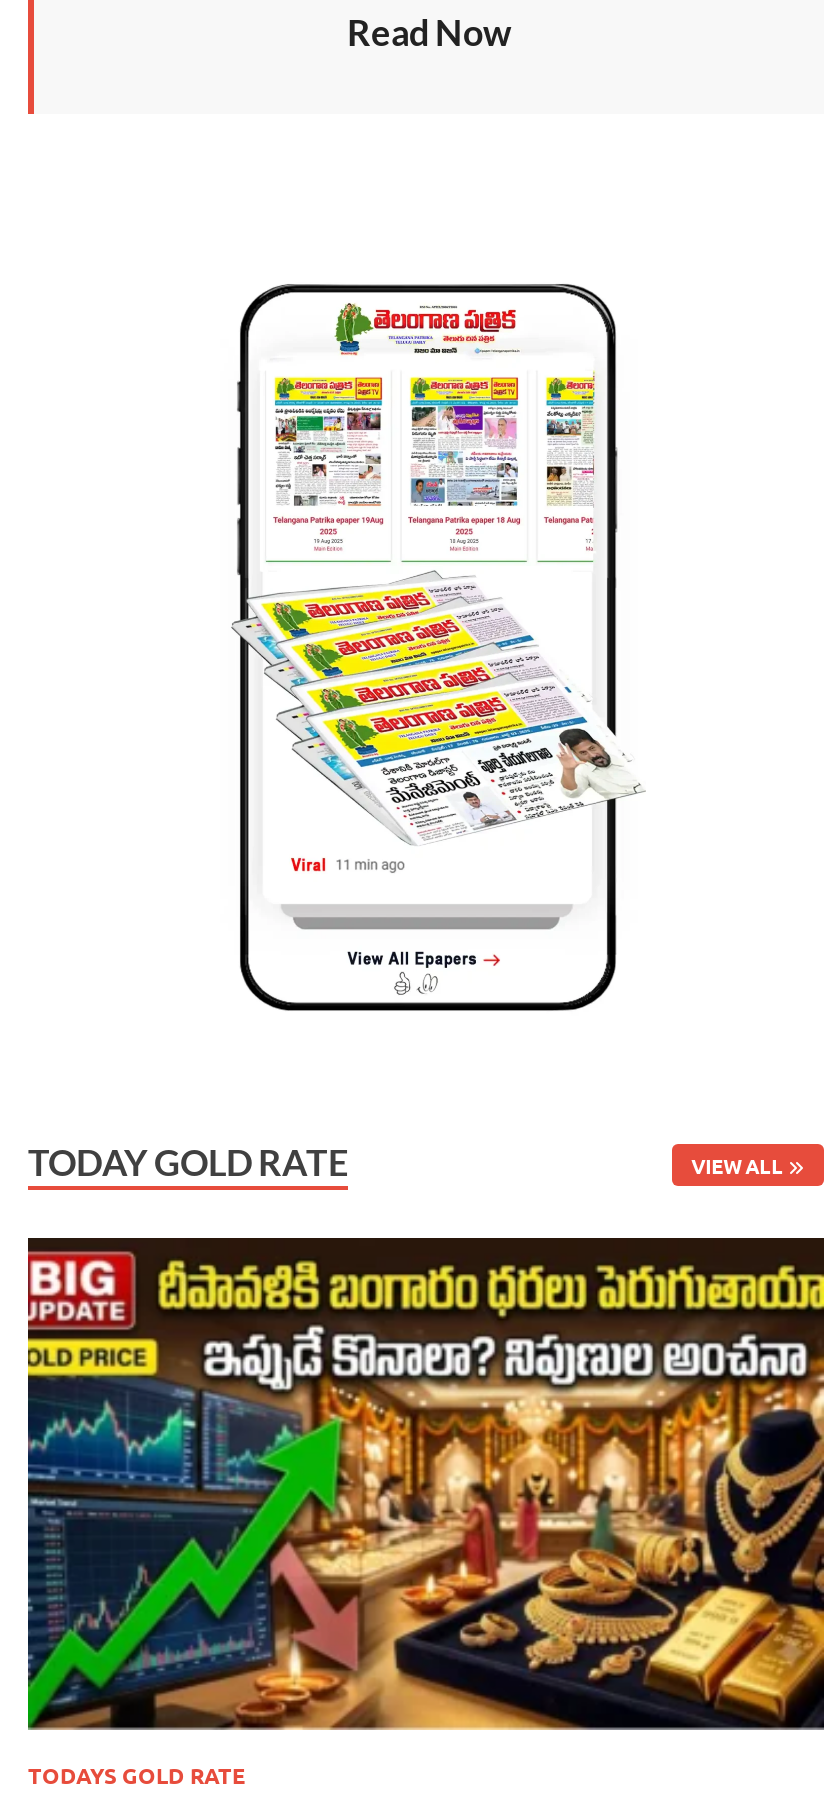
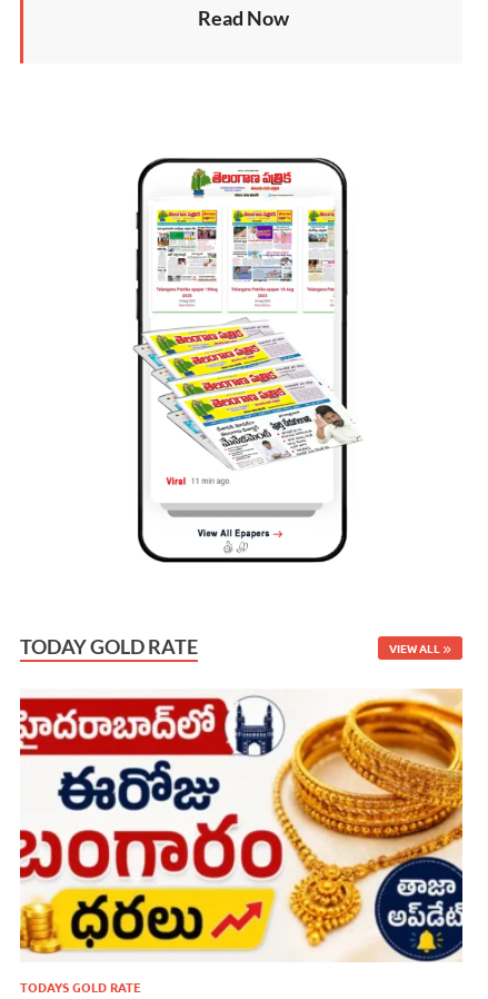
[26,1236,826,1732] [image] -> [19,689,464,962] [image]

